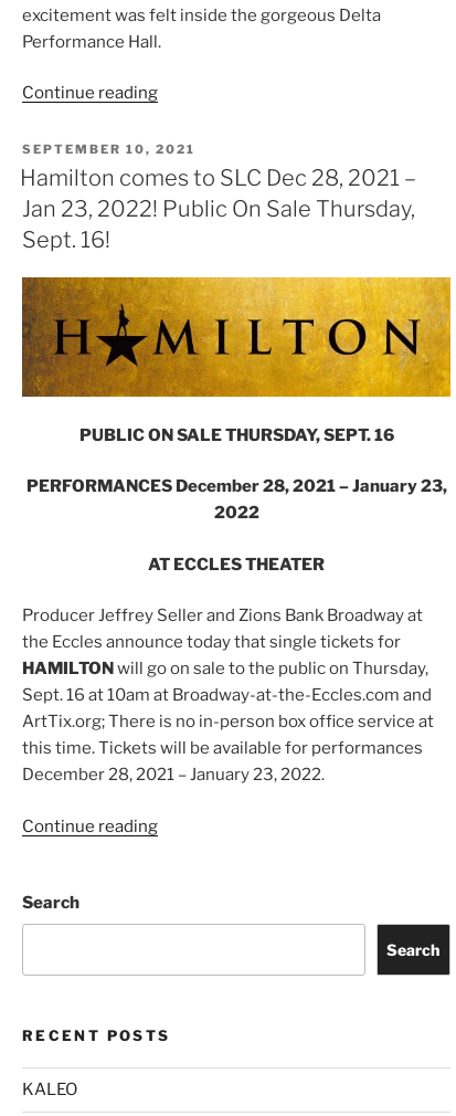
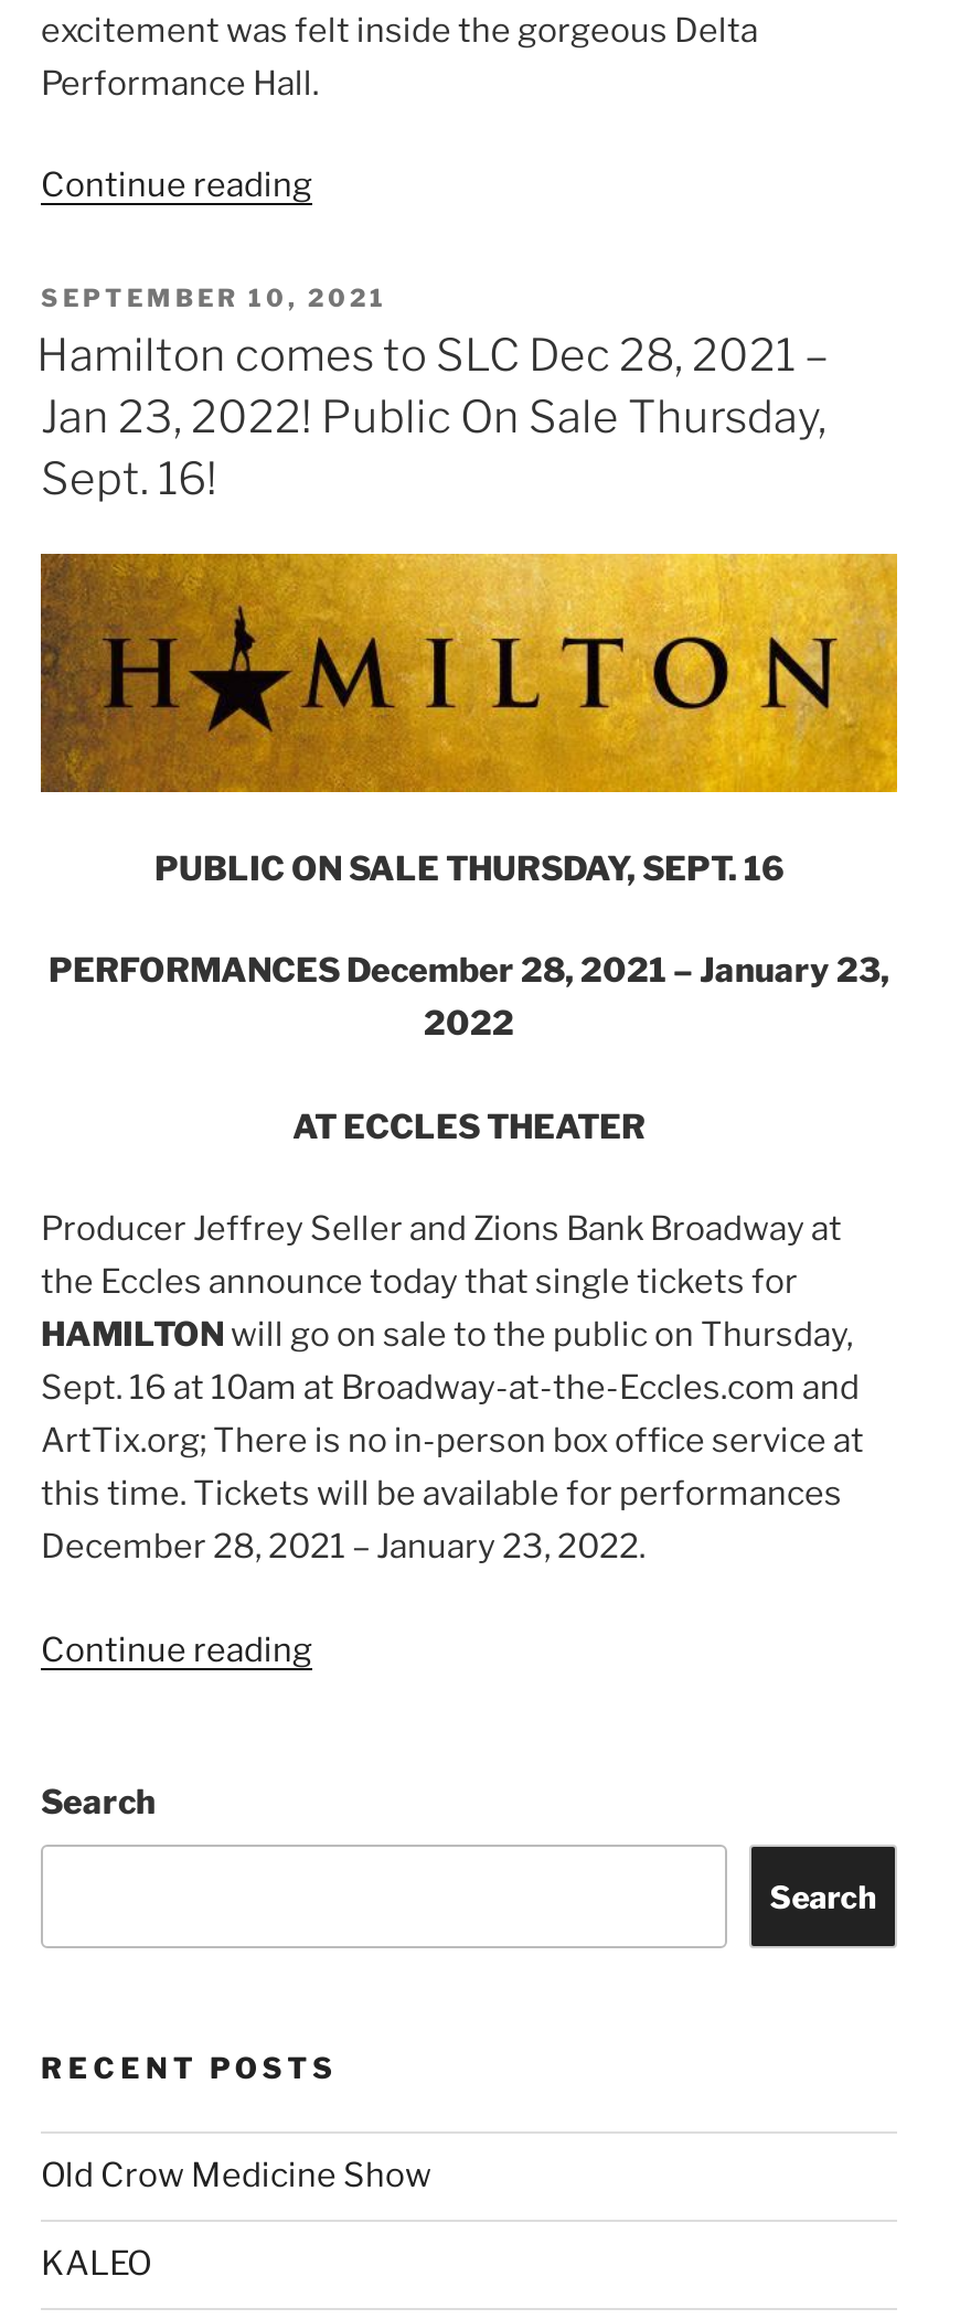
none -> [41,2156,431,2196] Old Crow Medicine Show

